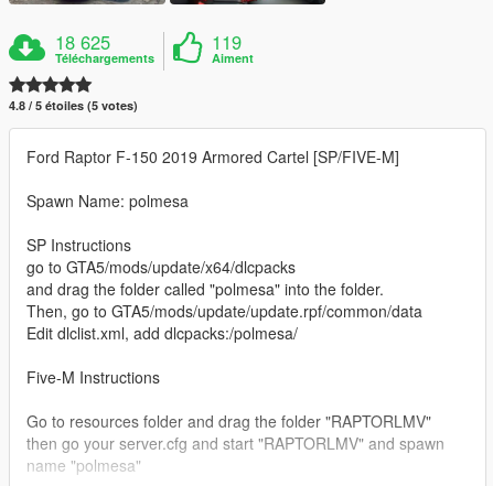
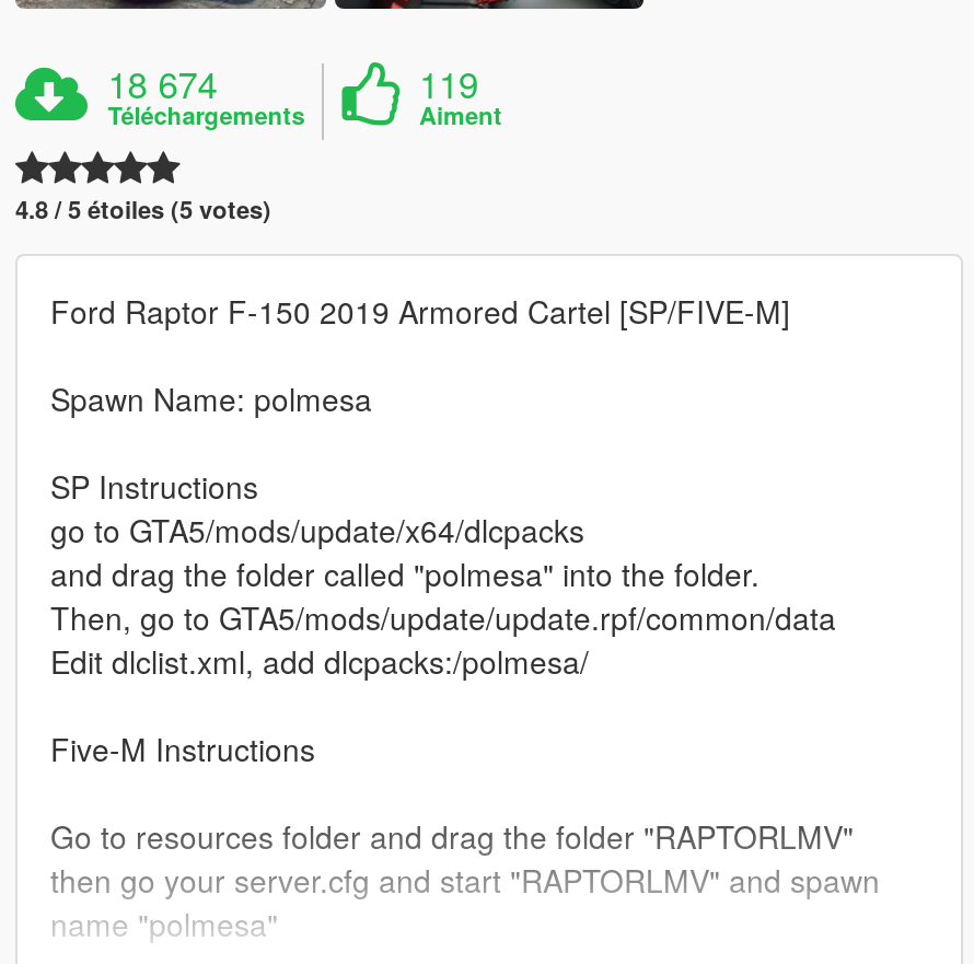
[55,29,111,55] 18 625 -> [108,57,217,110] 18 674

